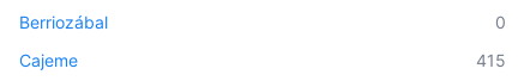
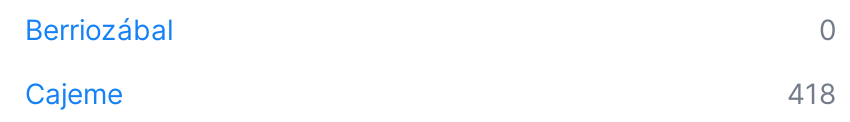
[476,50,506,70] 415 -> [787,75,837,109] 418

